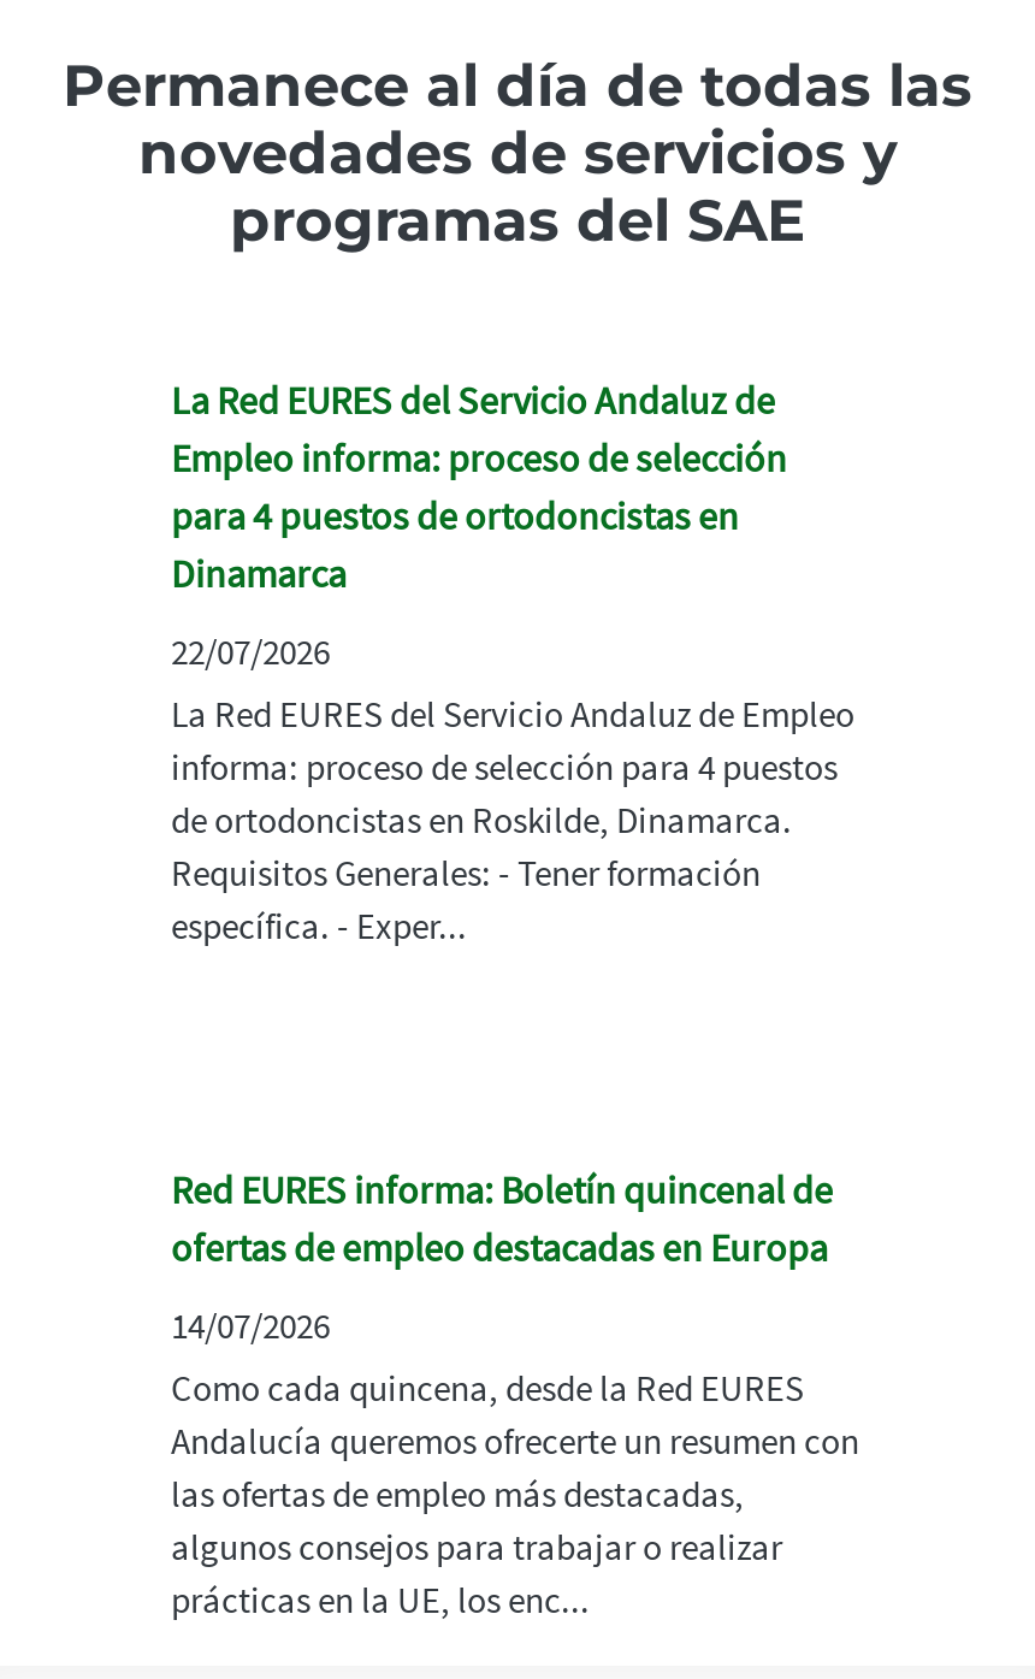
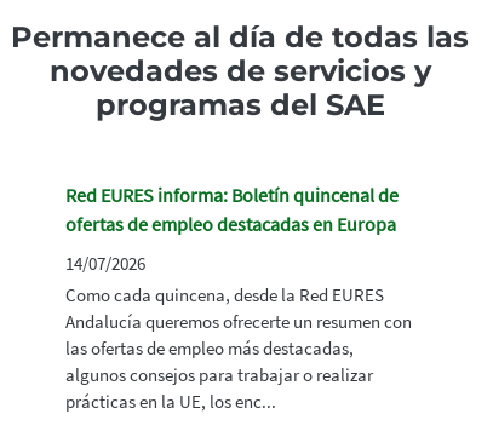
[171,376,854,949] La Red EURES del Servicio Andaluz de | Empleo informa: proceso de selección | para 4 puestos de ortodoncistas en | Dinamarca | 22/07/2026 | La Red EURES del Servicio Andaluz de Empleo | informa: proceso de selección para 4 puestos | de ortodoncistas en Roskilde, Dinamarca. | Requisitos Generales: - Tener formación | específica. - Exper... -> none

